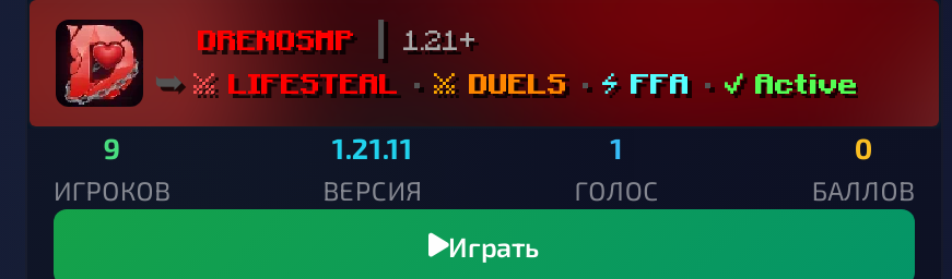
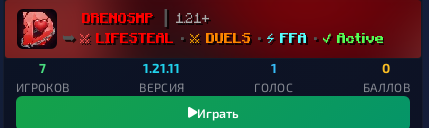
[103,130,121,165] 9 -> [39,60,46,76] 7

